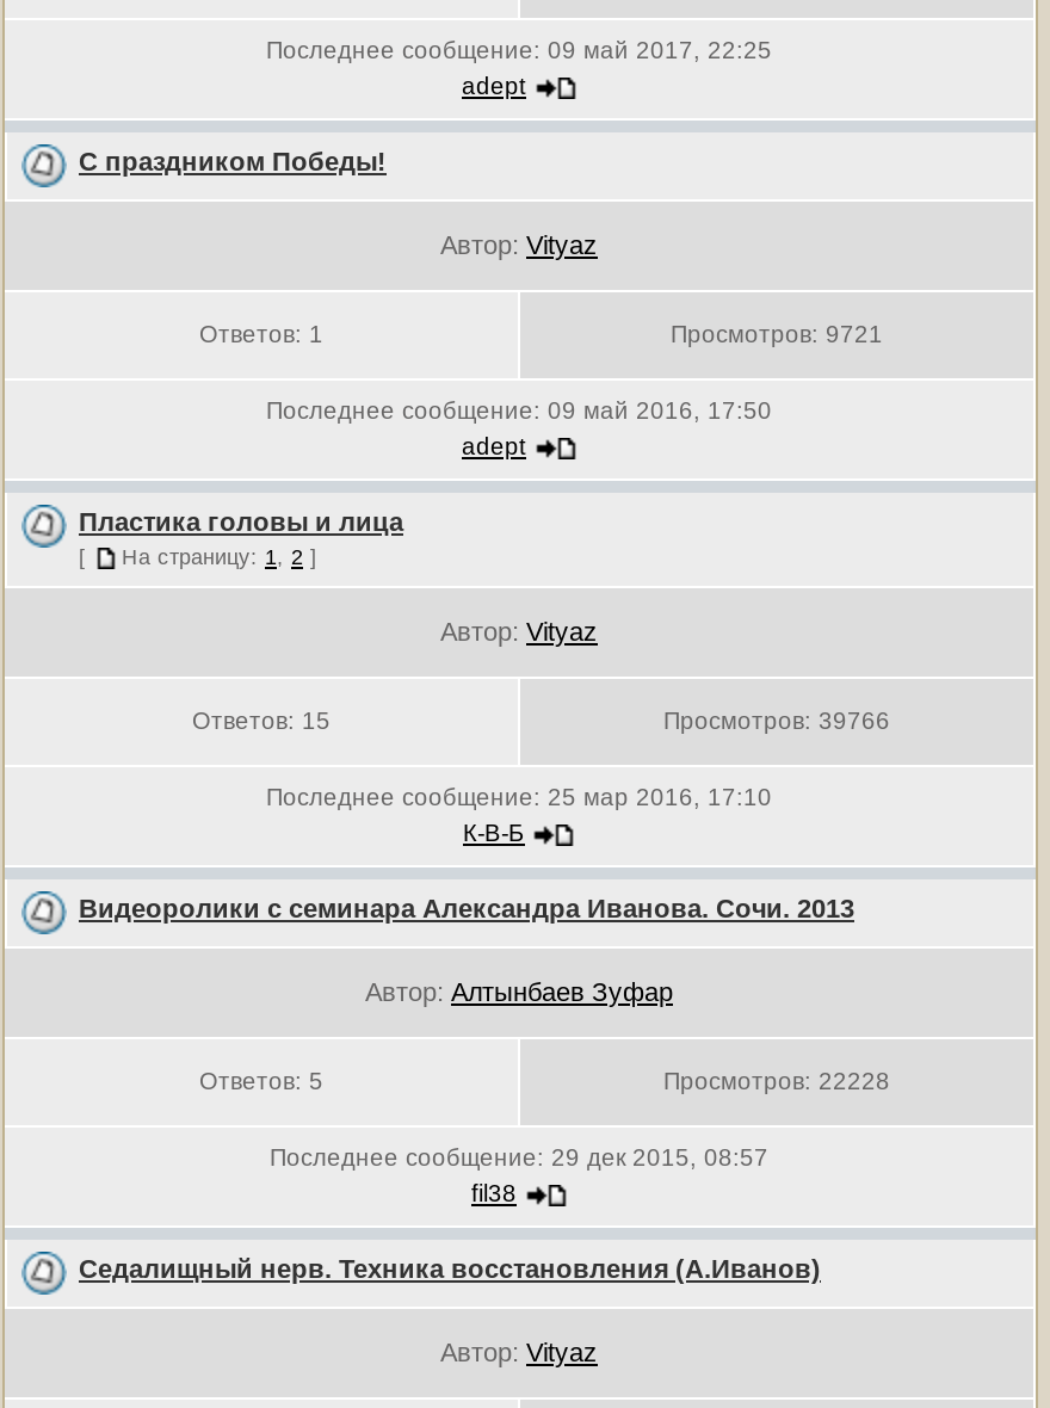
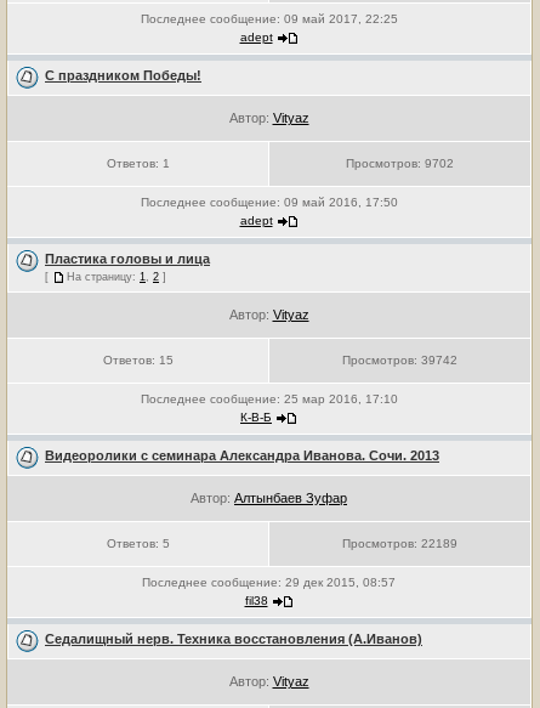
[671,321,883,347] Просмотров: 9721 -> [346,157,454,170] Просмотров: 9702
[663,708,890,734] Просмотров: 39766 -> [342,353,457,367] Просмотров: 39742
[663,1068,890,1094] Просмотров: 22228 -> [342,537,457,550] Просмотров: 22189

